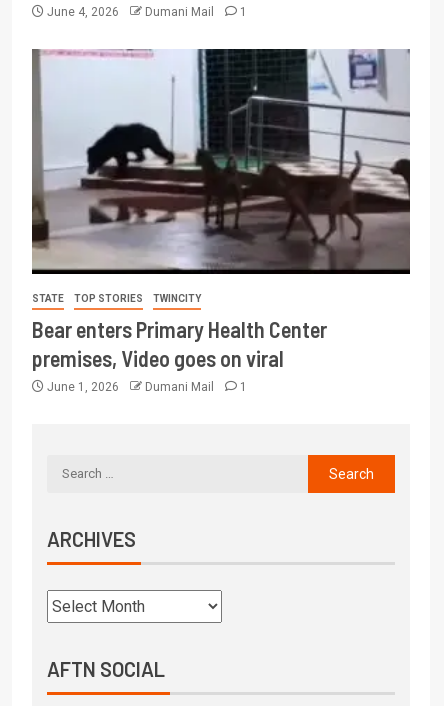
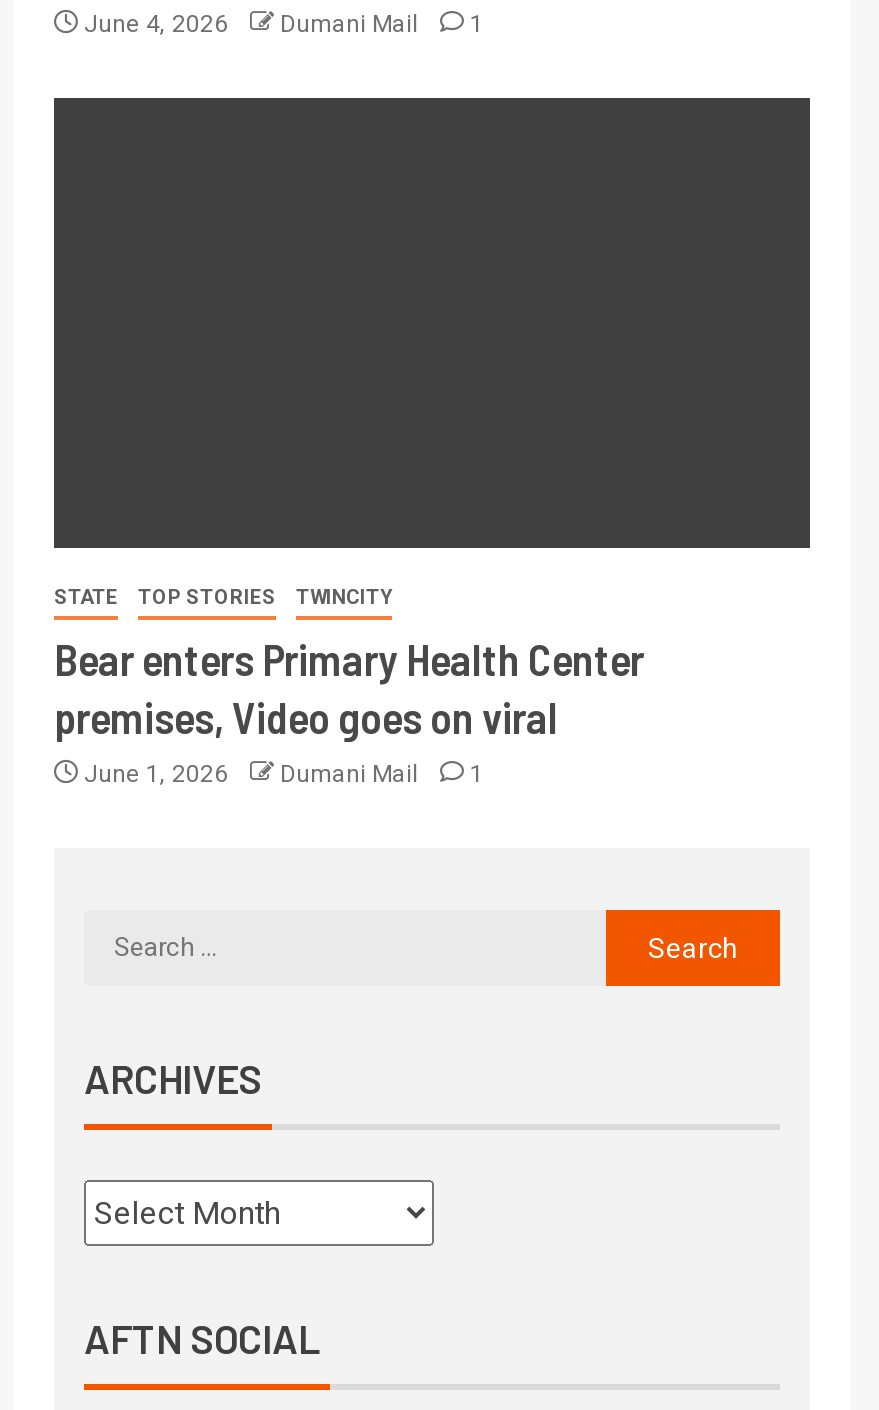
[32,49,410,273] [image] -> none

